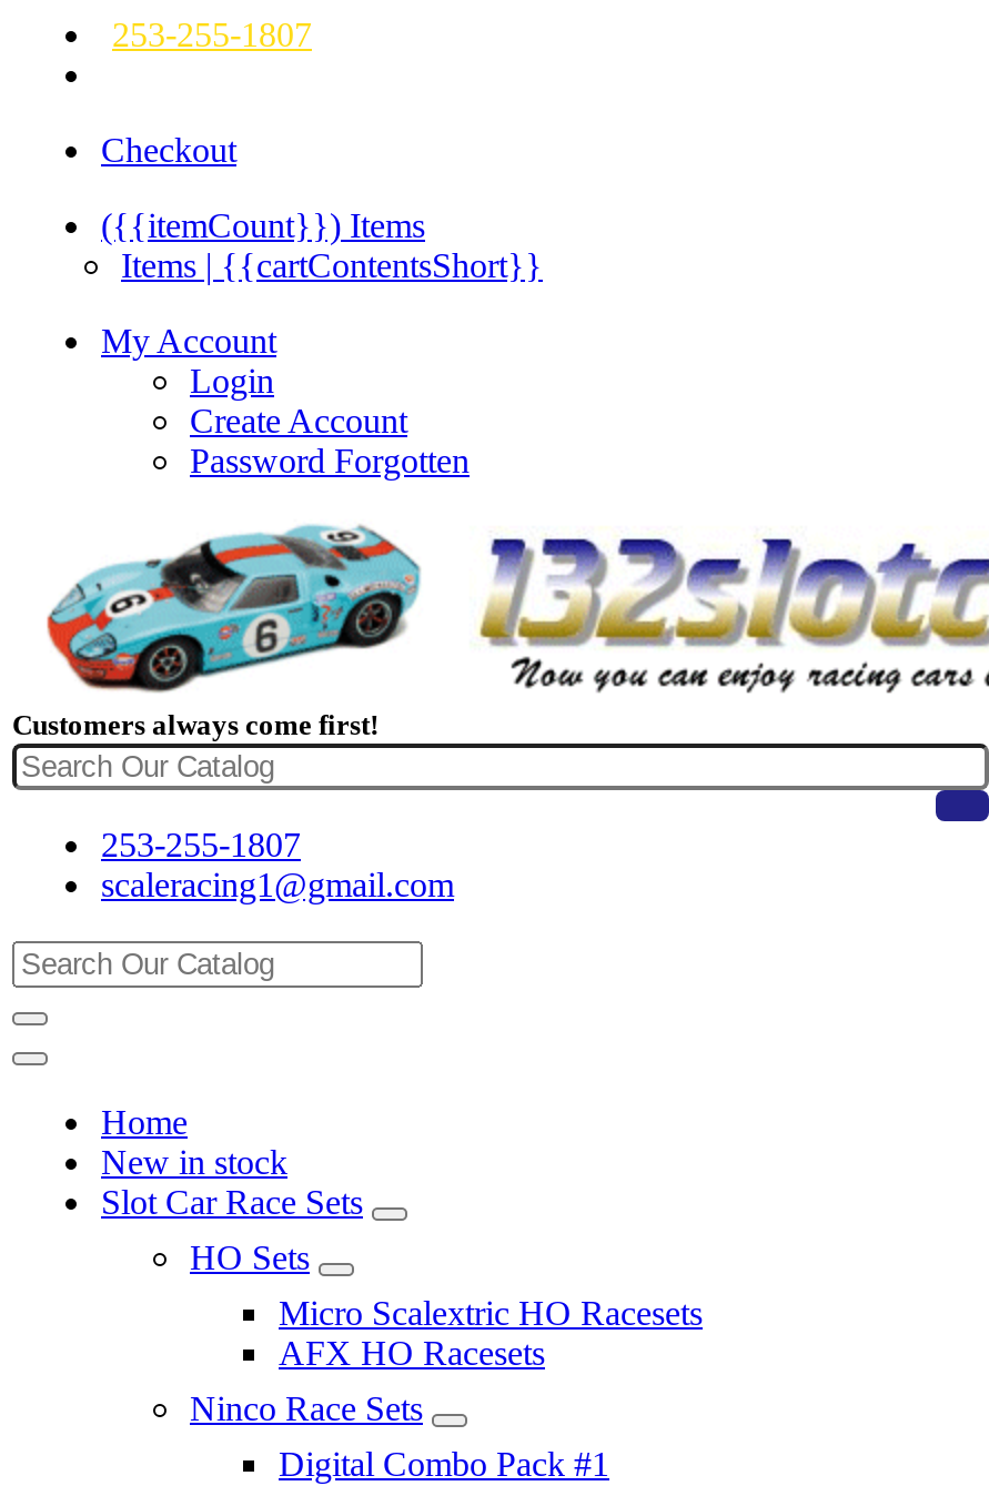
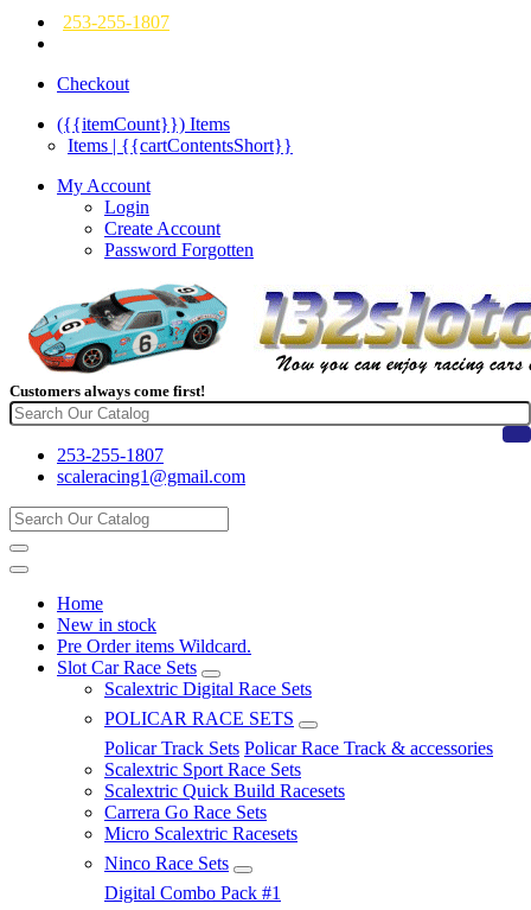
none -> [57,636,251,656] Pre Order items Wildcard.
[190,1239,703,1372] HO Sets | Micro Scalextric HO Racesets | AFX HO Racesets -> [104,679,493,844] Scalextric Digital Race Sets | POLICAR RACE SETS | Policar Track Sets Policar Race Track & accessories | Scalextric Sport Race Sets | Scalextric Quick Build Racesets | Carrera Go Race Sets | Micro Scalextric Racesets

